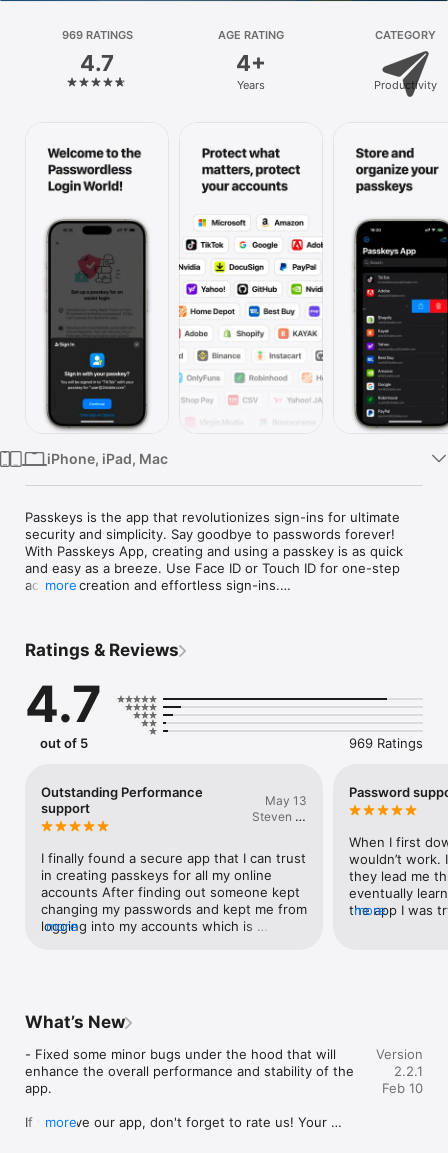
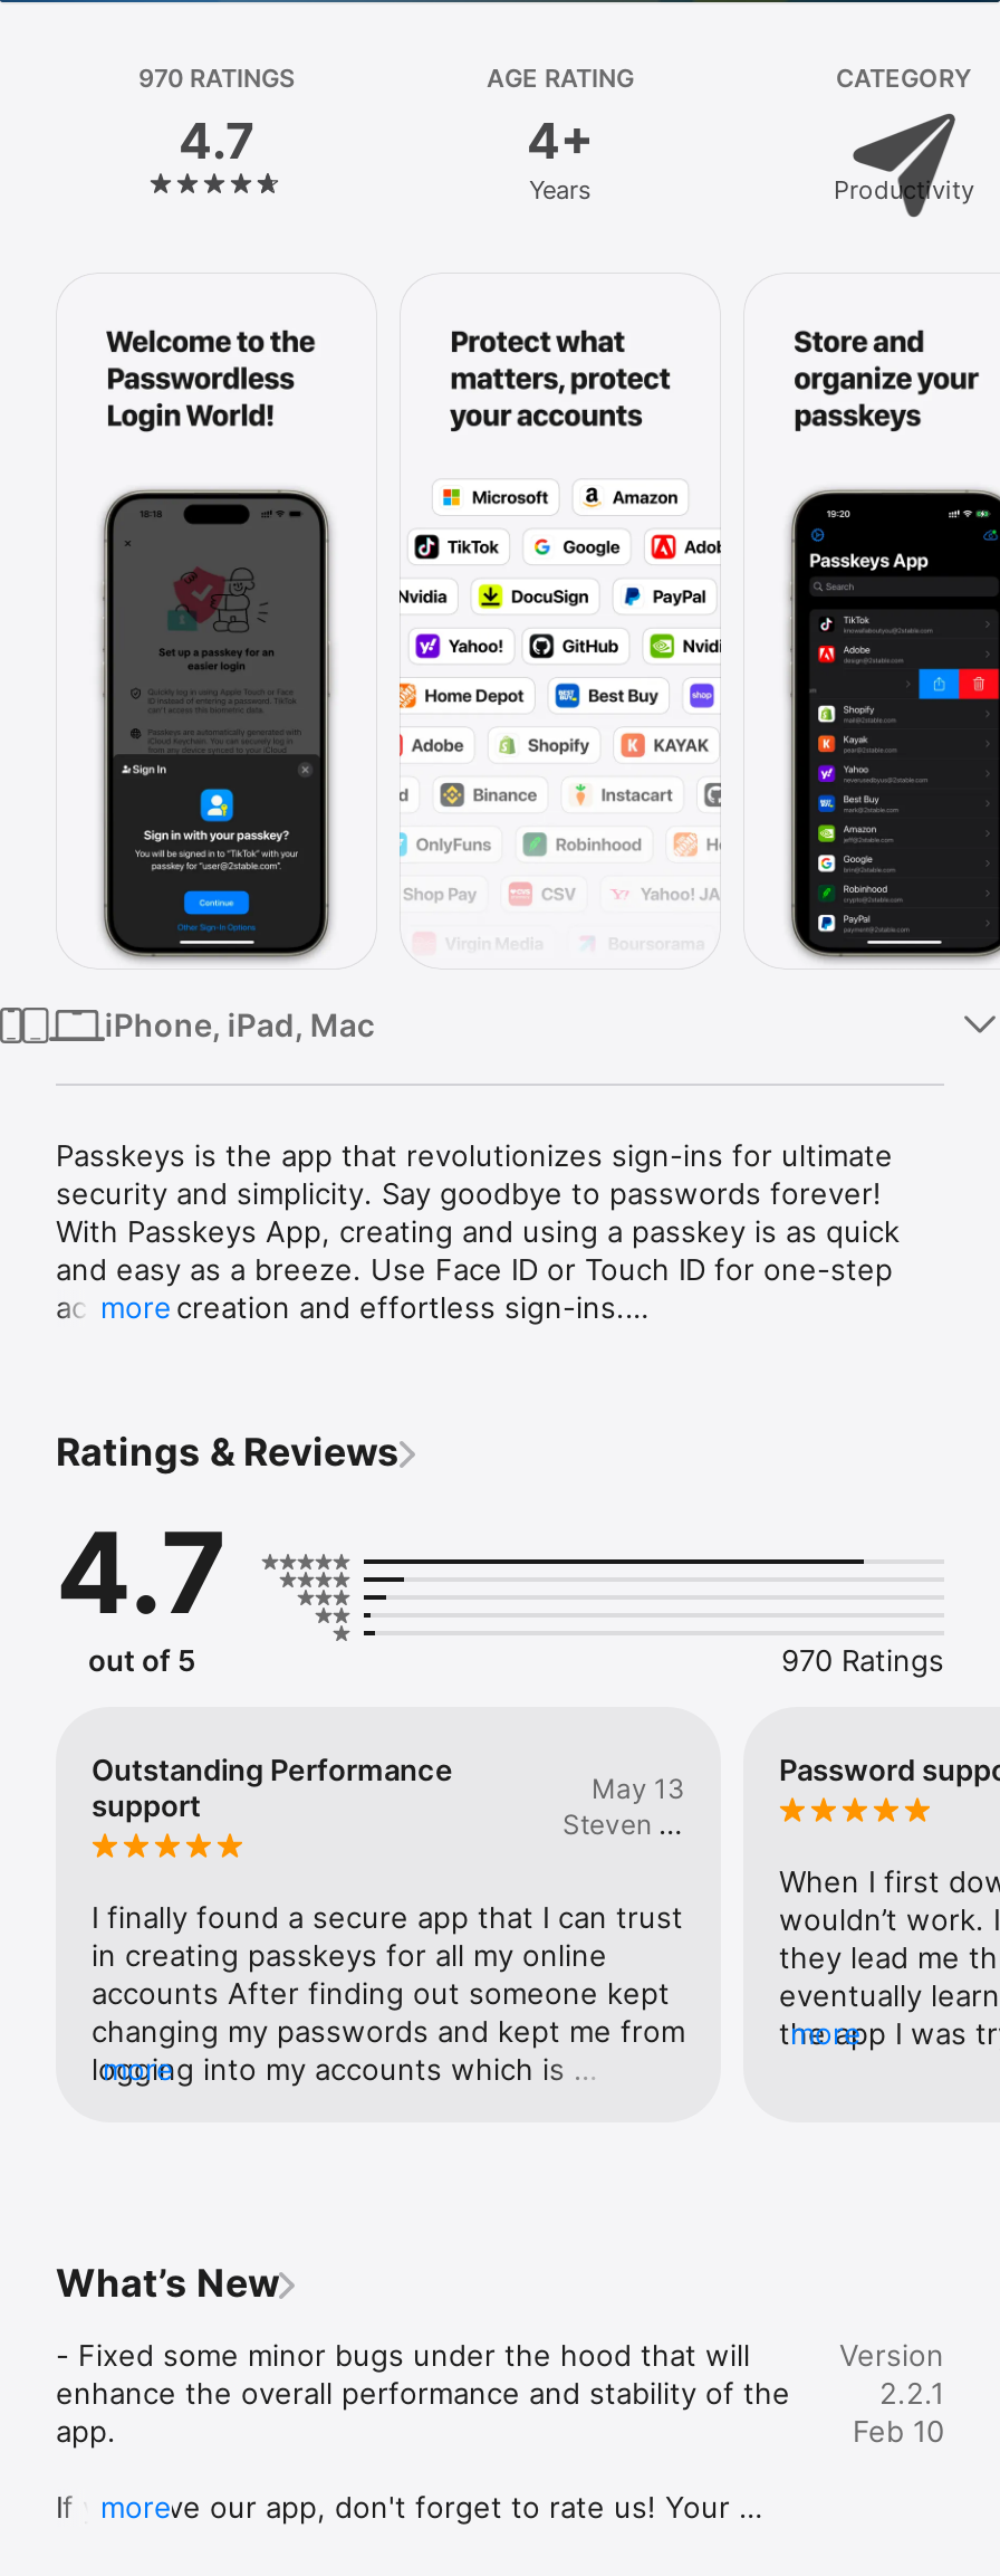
[61,28,132,42] 969 RATINGS -> [138,63,295,94] 970 RATINGS
[349,735,423,751] 969 Ratings -> [781,1642,944,1678] 970 Ratings

